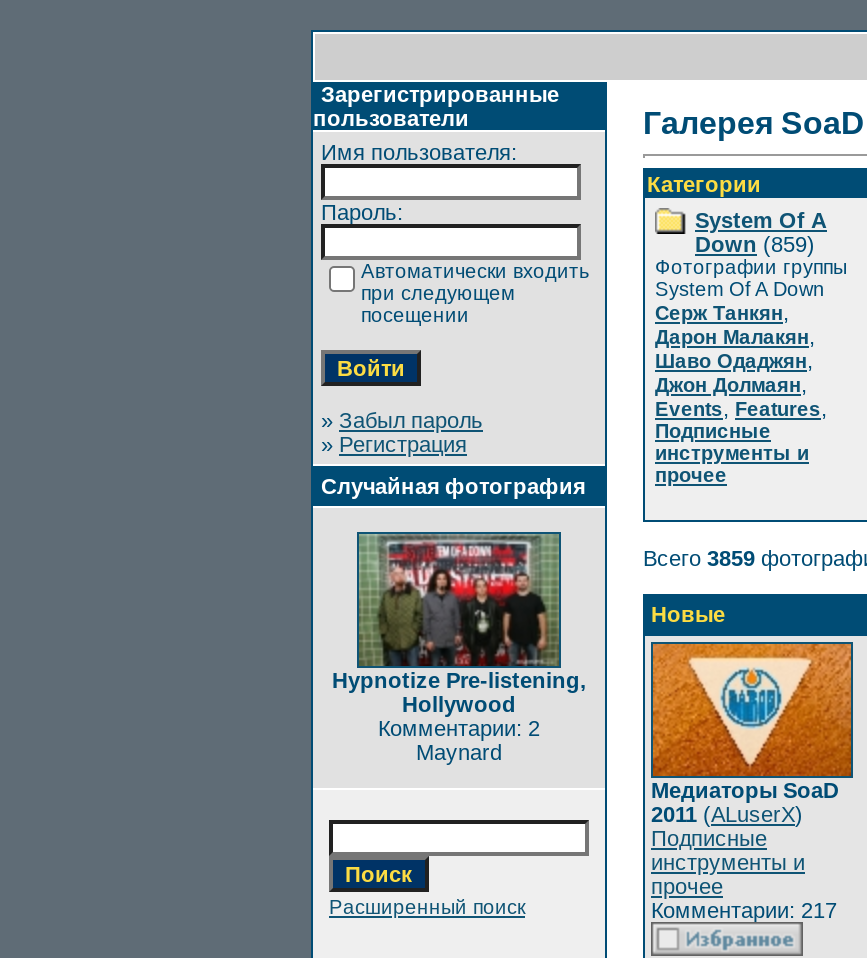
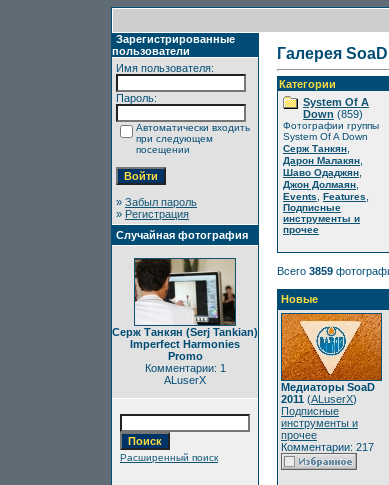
[332,532,586,764] [image] | Hypnotize Pre-listening, | Hollywood | Комментарии: 2 | Maynard -> [112,258,258,386] [image] | Серж Танкян (Serj Tankian) | Imperfect Harmonies | Promo | Комментарии: 1 | ALuserX

